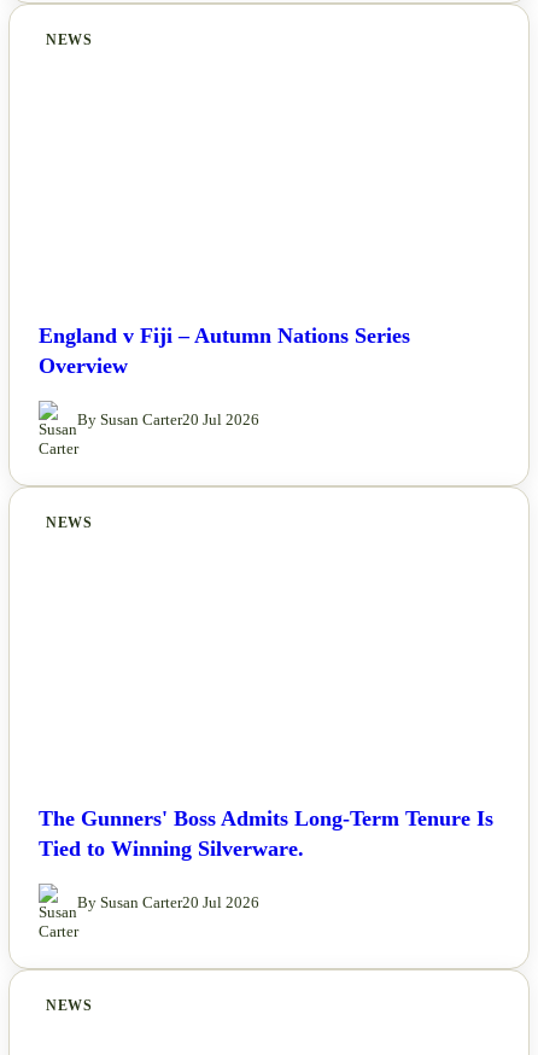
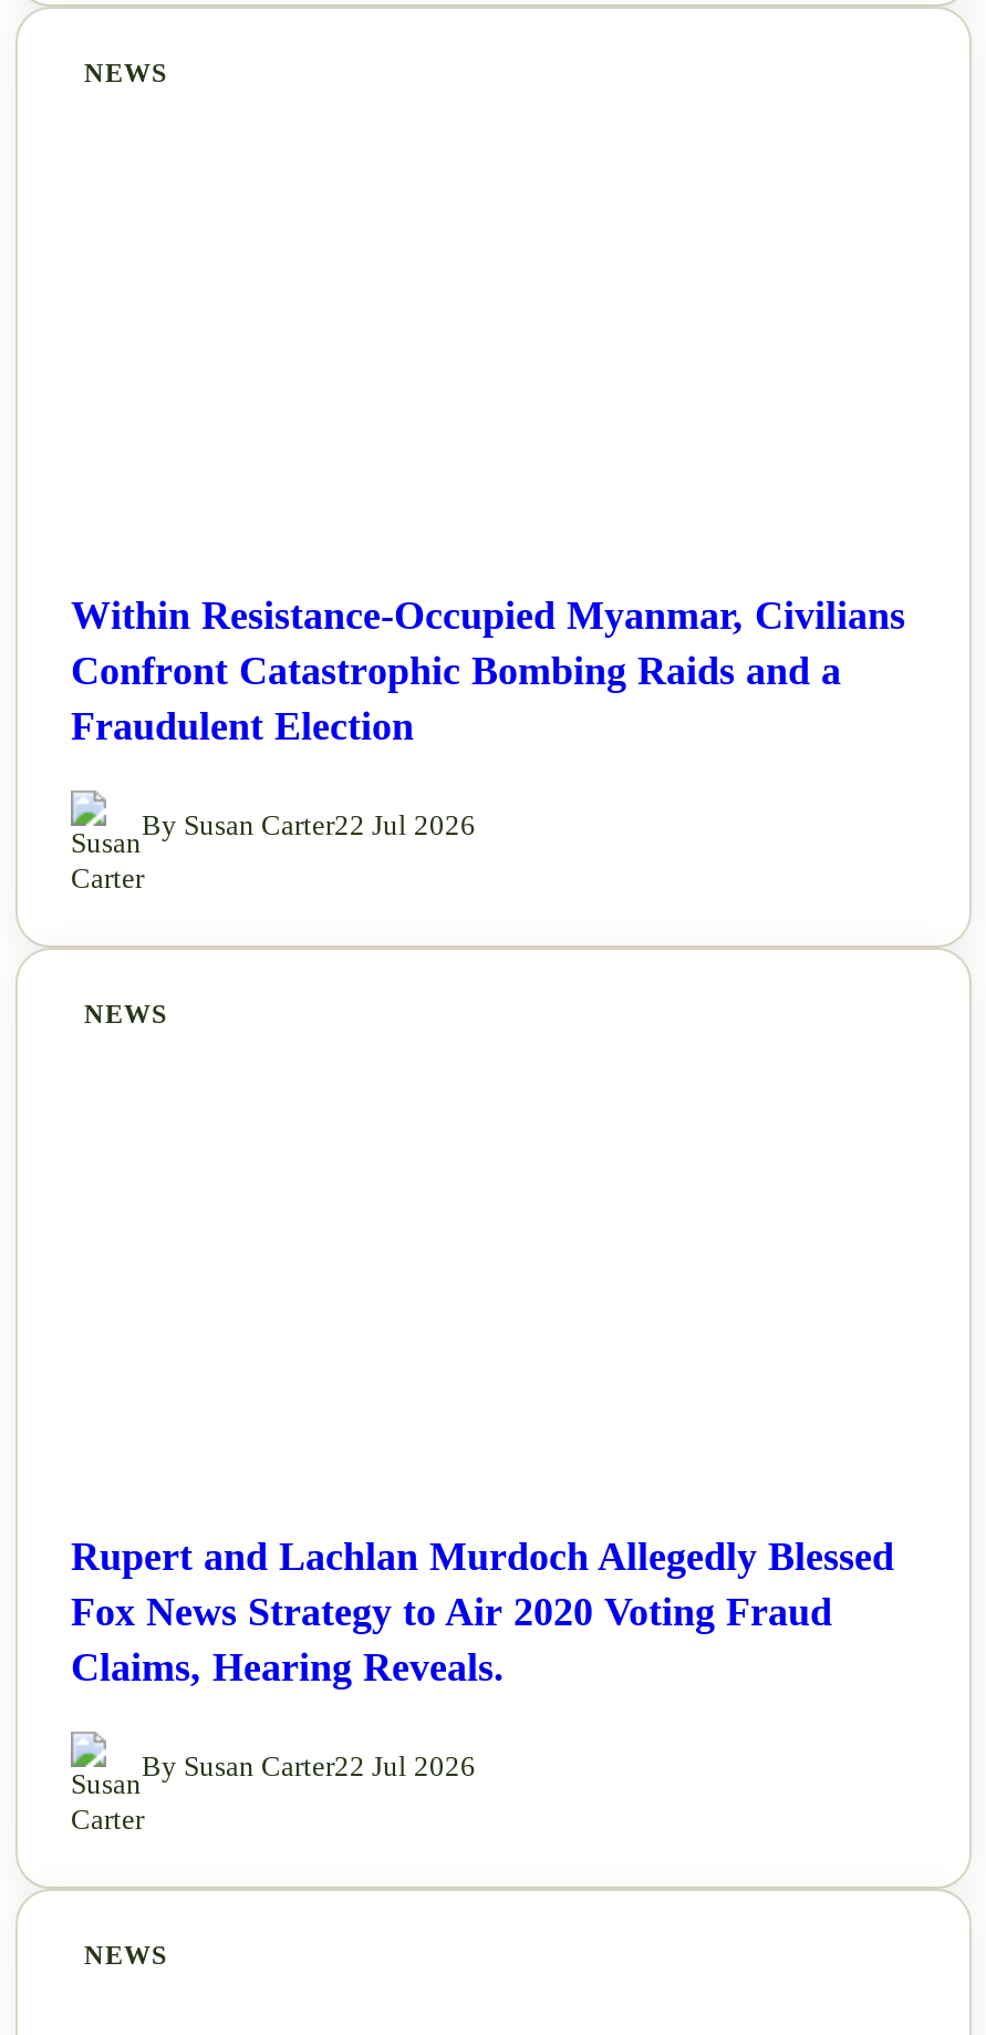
[39,324,410,378] England v Fiji – Autumn Nations Series | Overview -> [71,594,905,749] Within Resistance-Occupied Myanmar, Civilians | Confront Catastrophic Bombing Raids and a | Fraudulent Election
[77,411,259,429] By Susan Carter20 Jul 2026 -> [142,809,476,842] By Susan Carter22 Jul 2026
[39,807,493,861] The Gunners' Boss Admits Long-Term Tenure Is | Tied to Winning Silverware. -> [71,1535,894,1690] Rupert and Lachlan Murdoch Allegedly Blessed | Fox News Strategy to Air 2020 Voting Fraud | Claims, Hearing Reveals.
[77,893,259,912] By Susan Carter20 Jul 2026 -> [142,1750,476,1783] By Susan Carter22 Jul 2026

